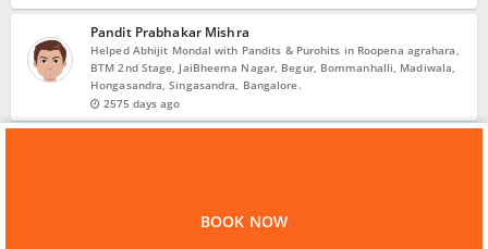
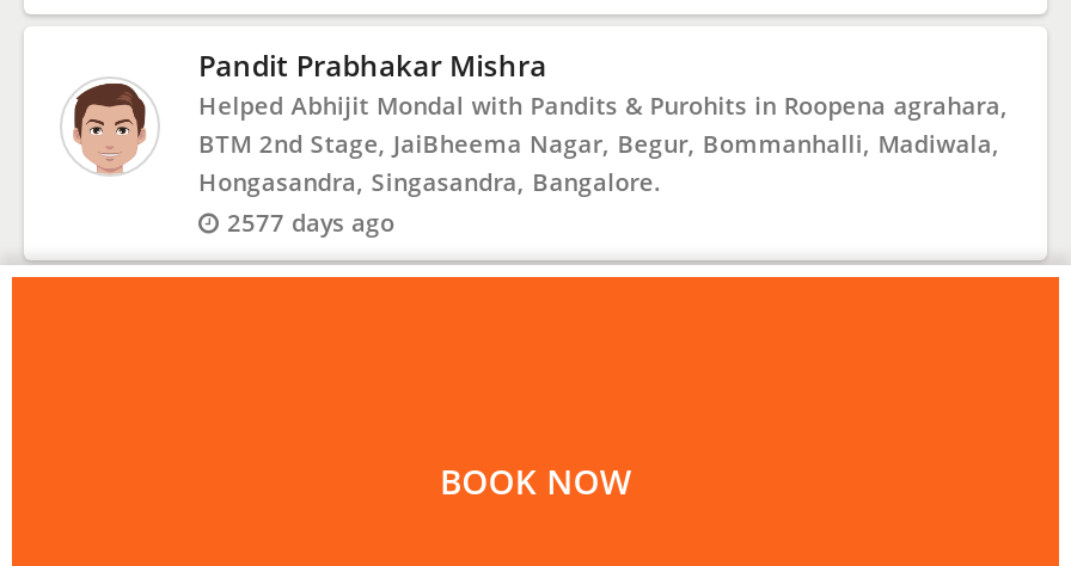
[100,96,180,111] 2575 days ago -> [220,205,394,239] 2577 days ago

